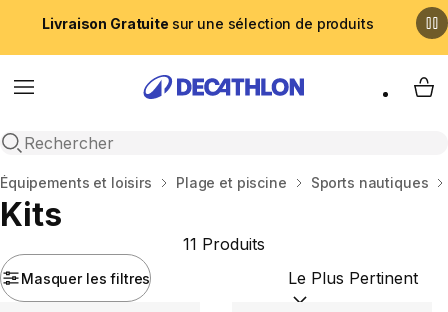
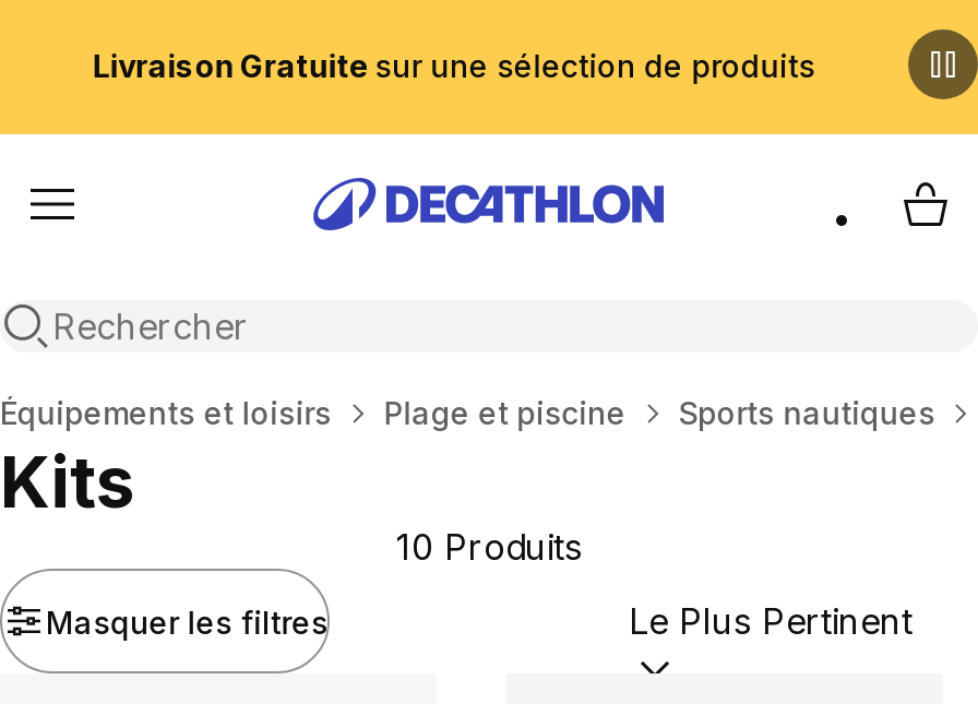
[183,234,265,254] 11 Produits -> [396,525,582,569] 10 Produits

